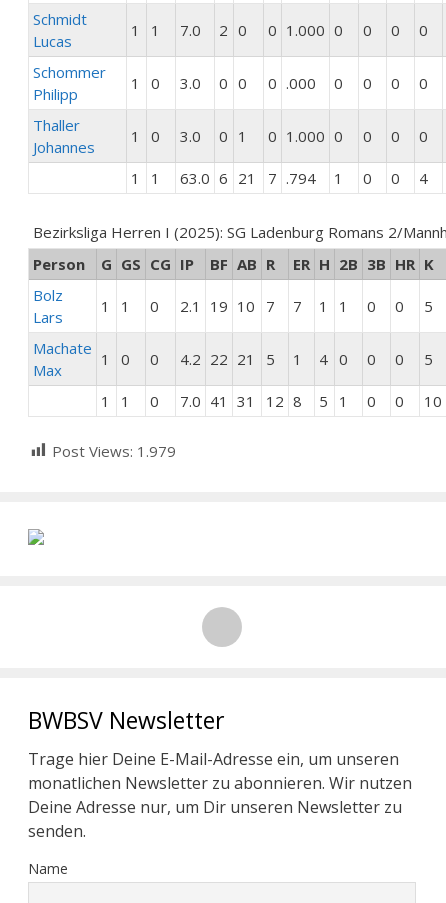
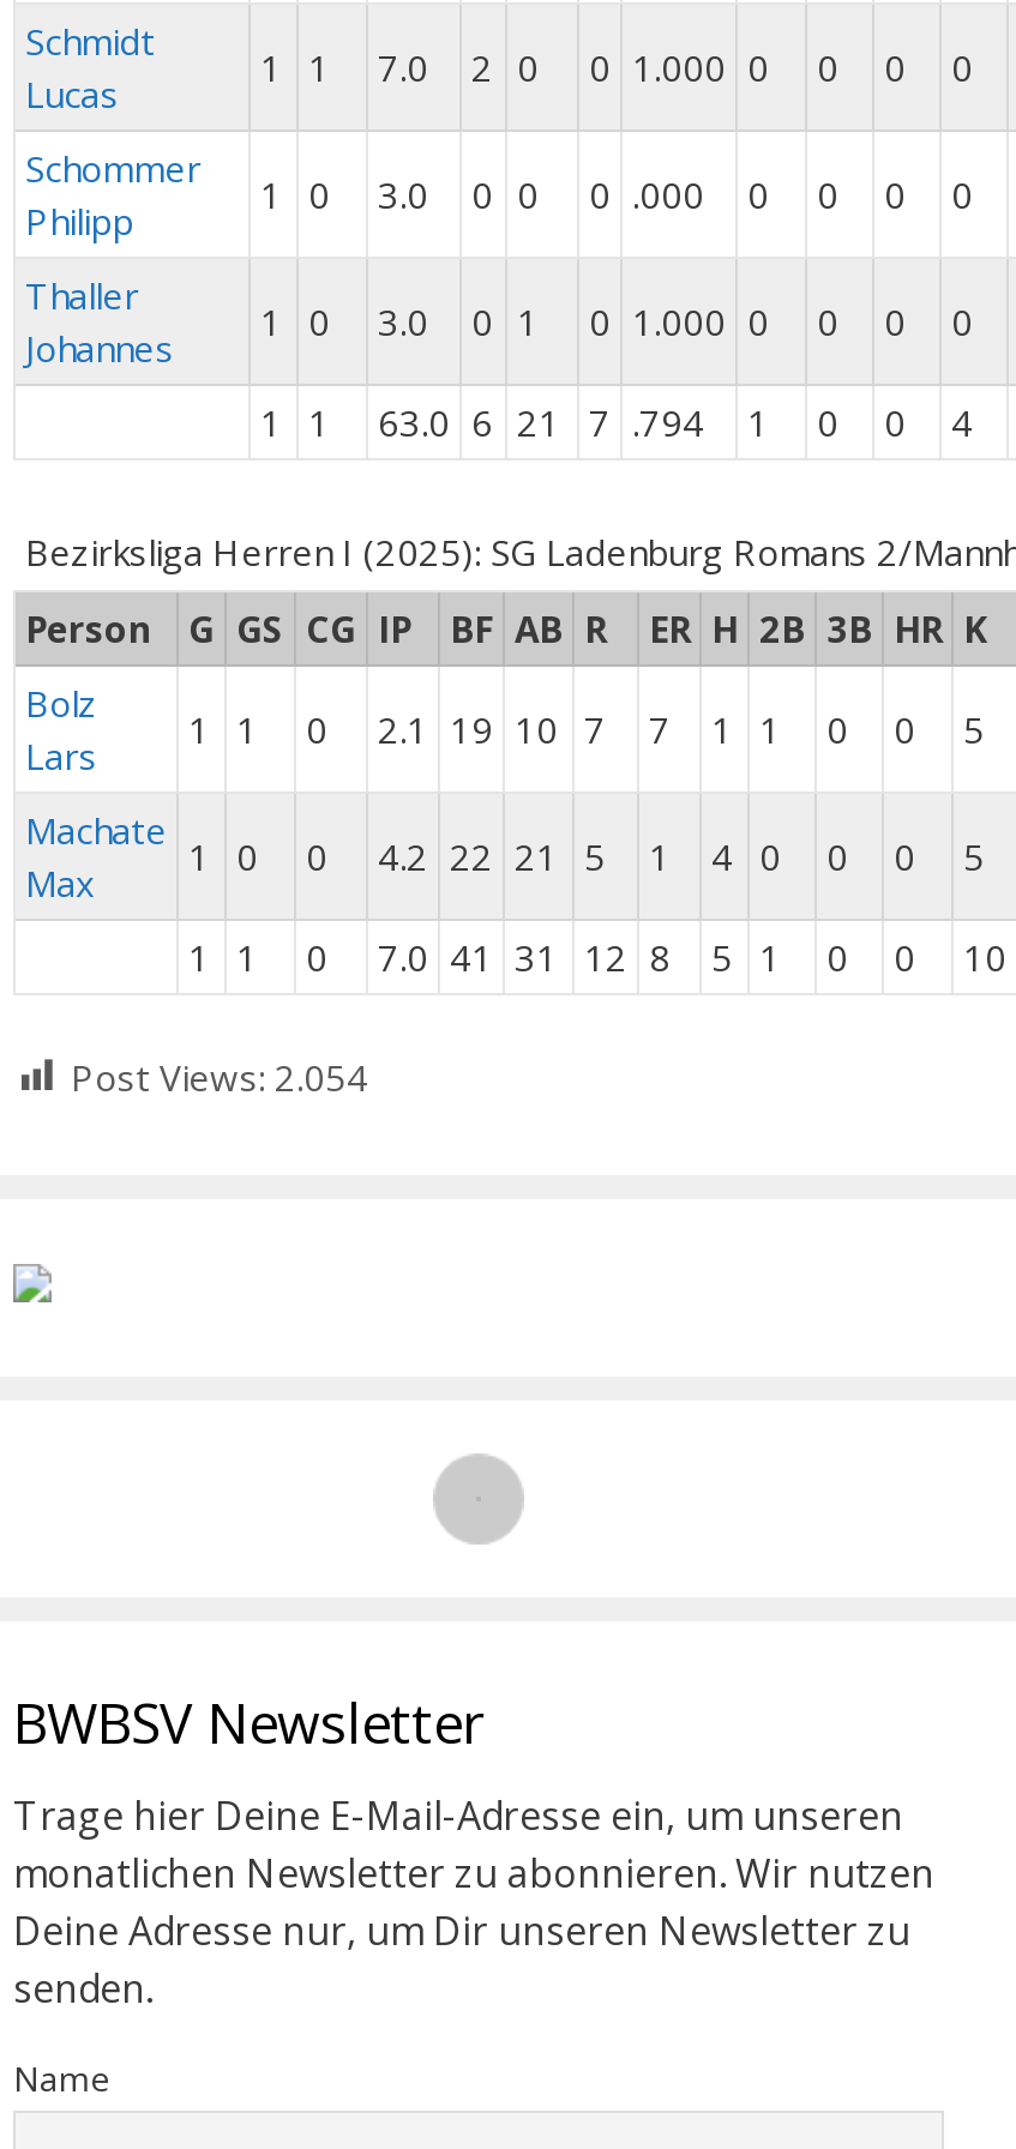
[52,440,176,460] Post Views: 1.979 -> [71,1052,368,1100] Post Views: 2.054

